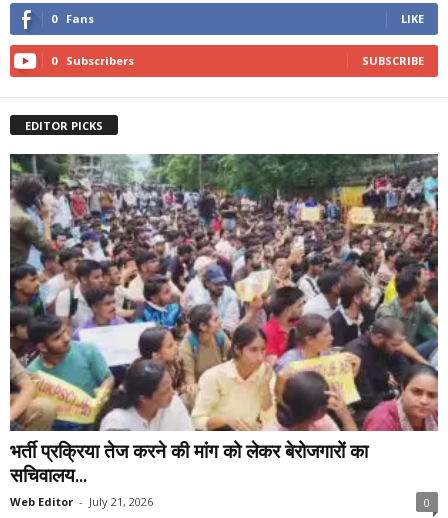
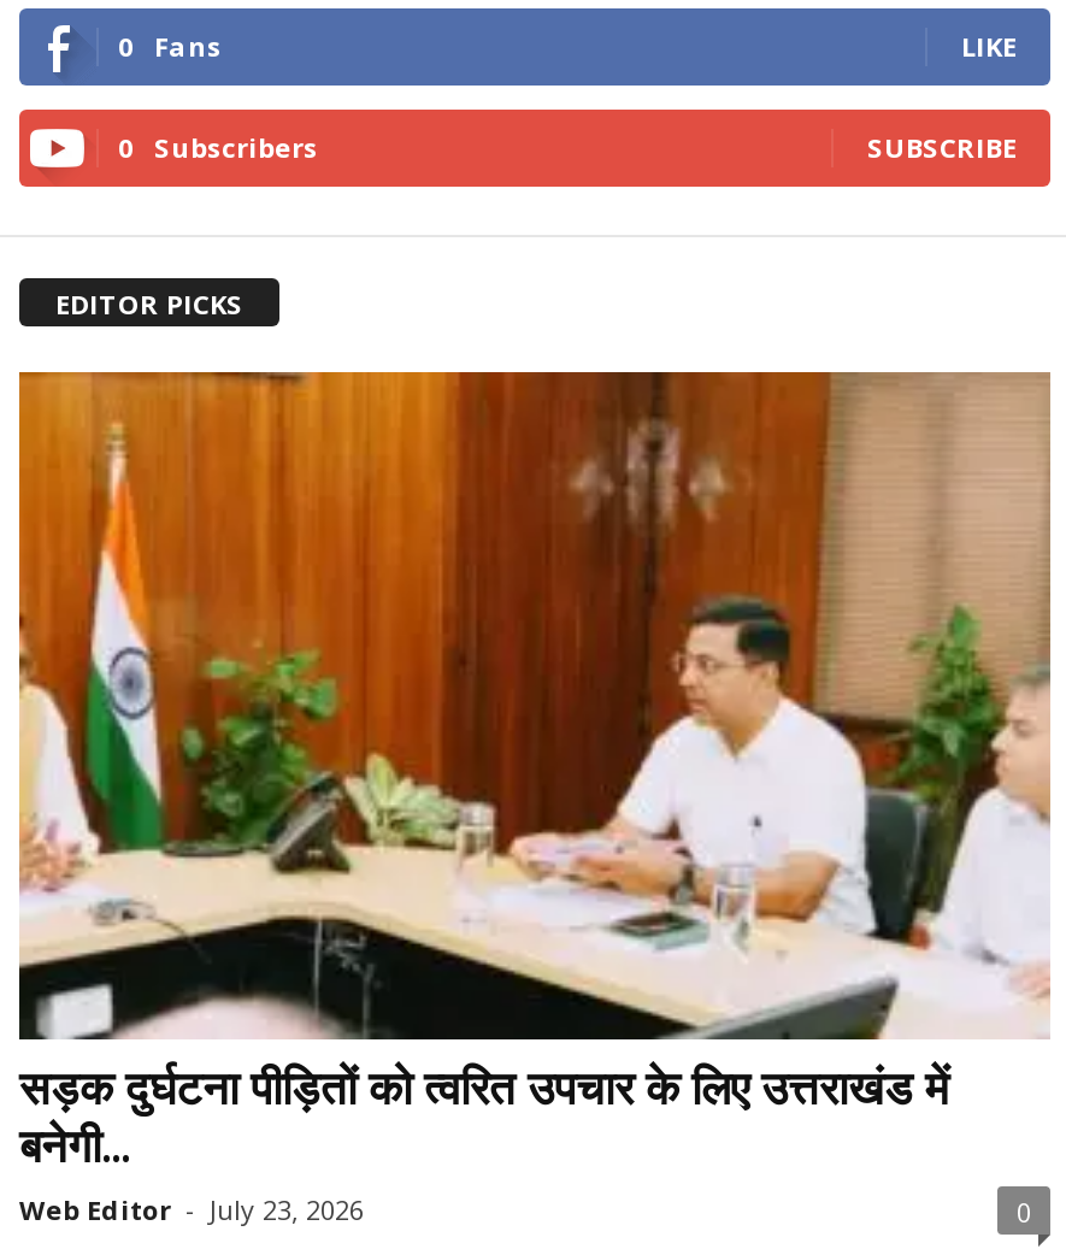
[9,153,439,509] [image] | भर्ती प्रक्रिया तेज करने की मांग को लेकर बेरोजगारों का | सचिवालय... | Web Editor - July 21, 2026 -> [17,370,1053,1227] [image] | सड़क दुर्घटना पीड़ितों को त्वरित उपचार के लिए उत्तराखंड में | बनेगी... | Web Editor - July 23, 2026

